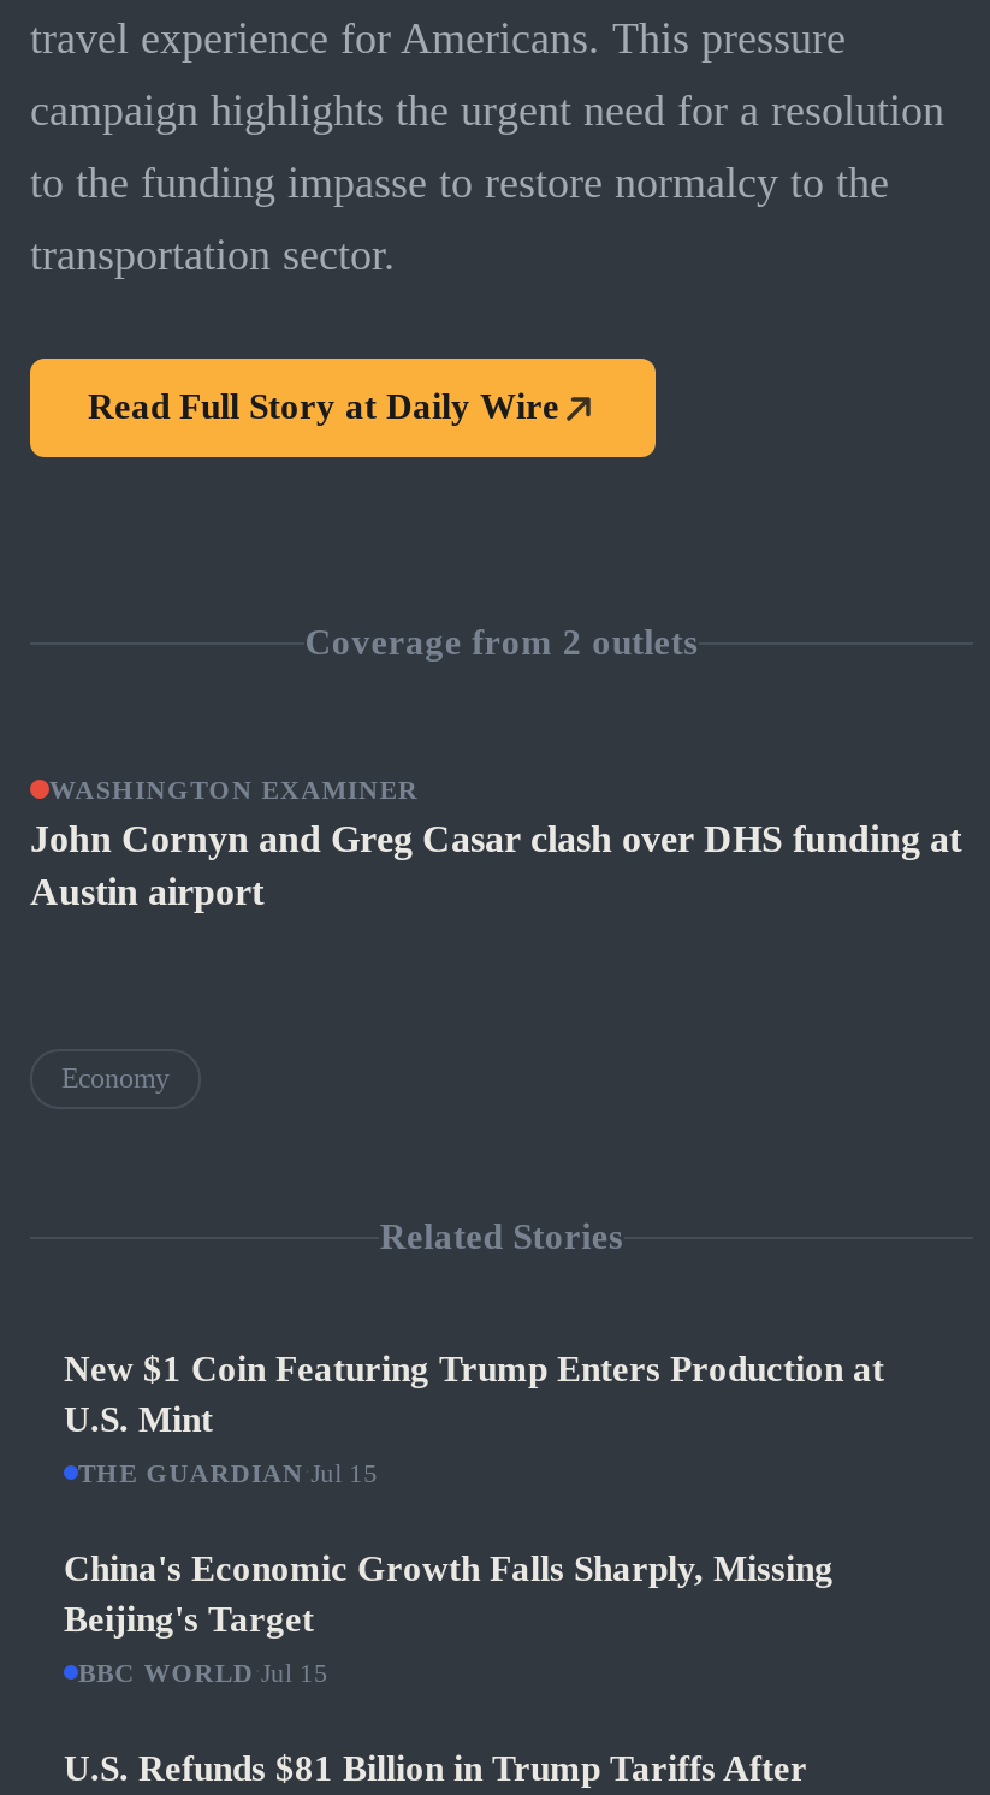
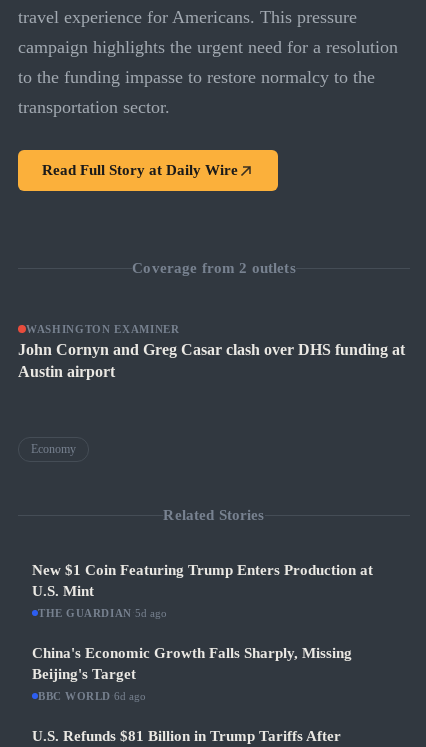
[78,1459,378,1487] THE GUARDIAN · Jul 15 -> [38,607,167,619] THE GUARDIAN · 5d ago
[78,1658,328,1687] BBC WORLD · Jul 15 -> [38,690,146,702] BBC WORLD · 6d ago

